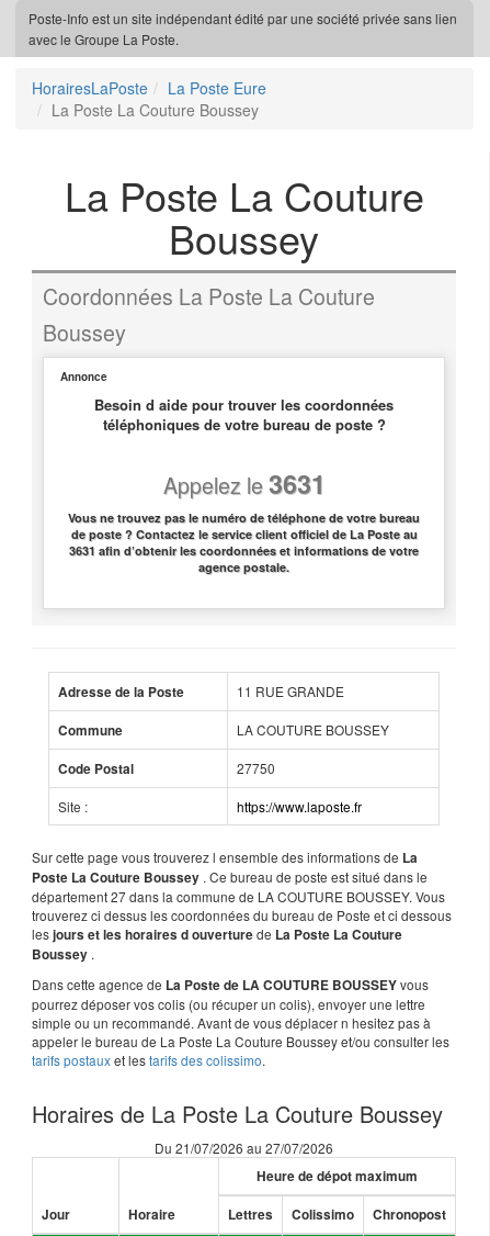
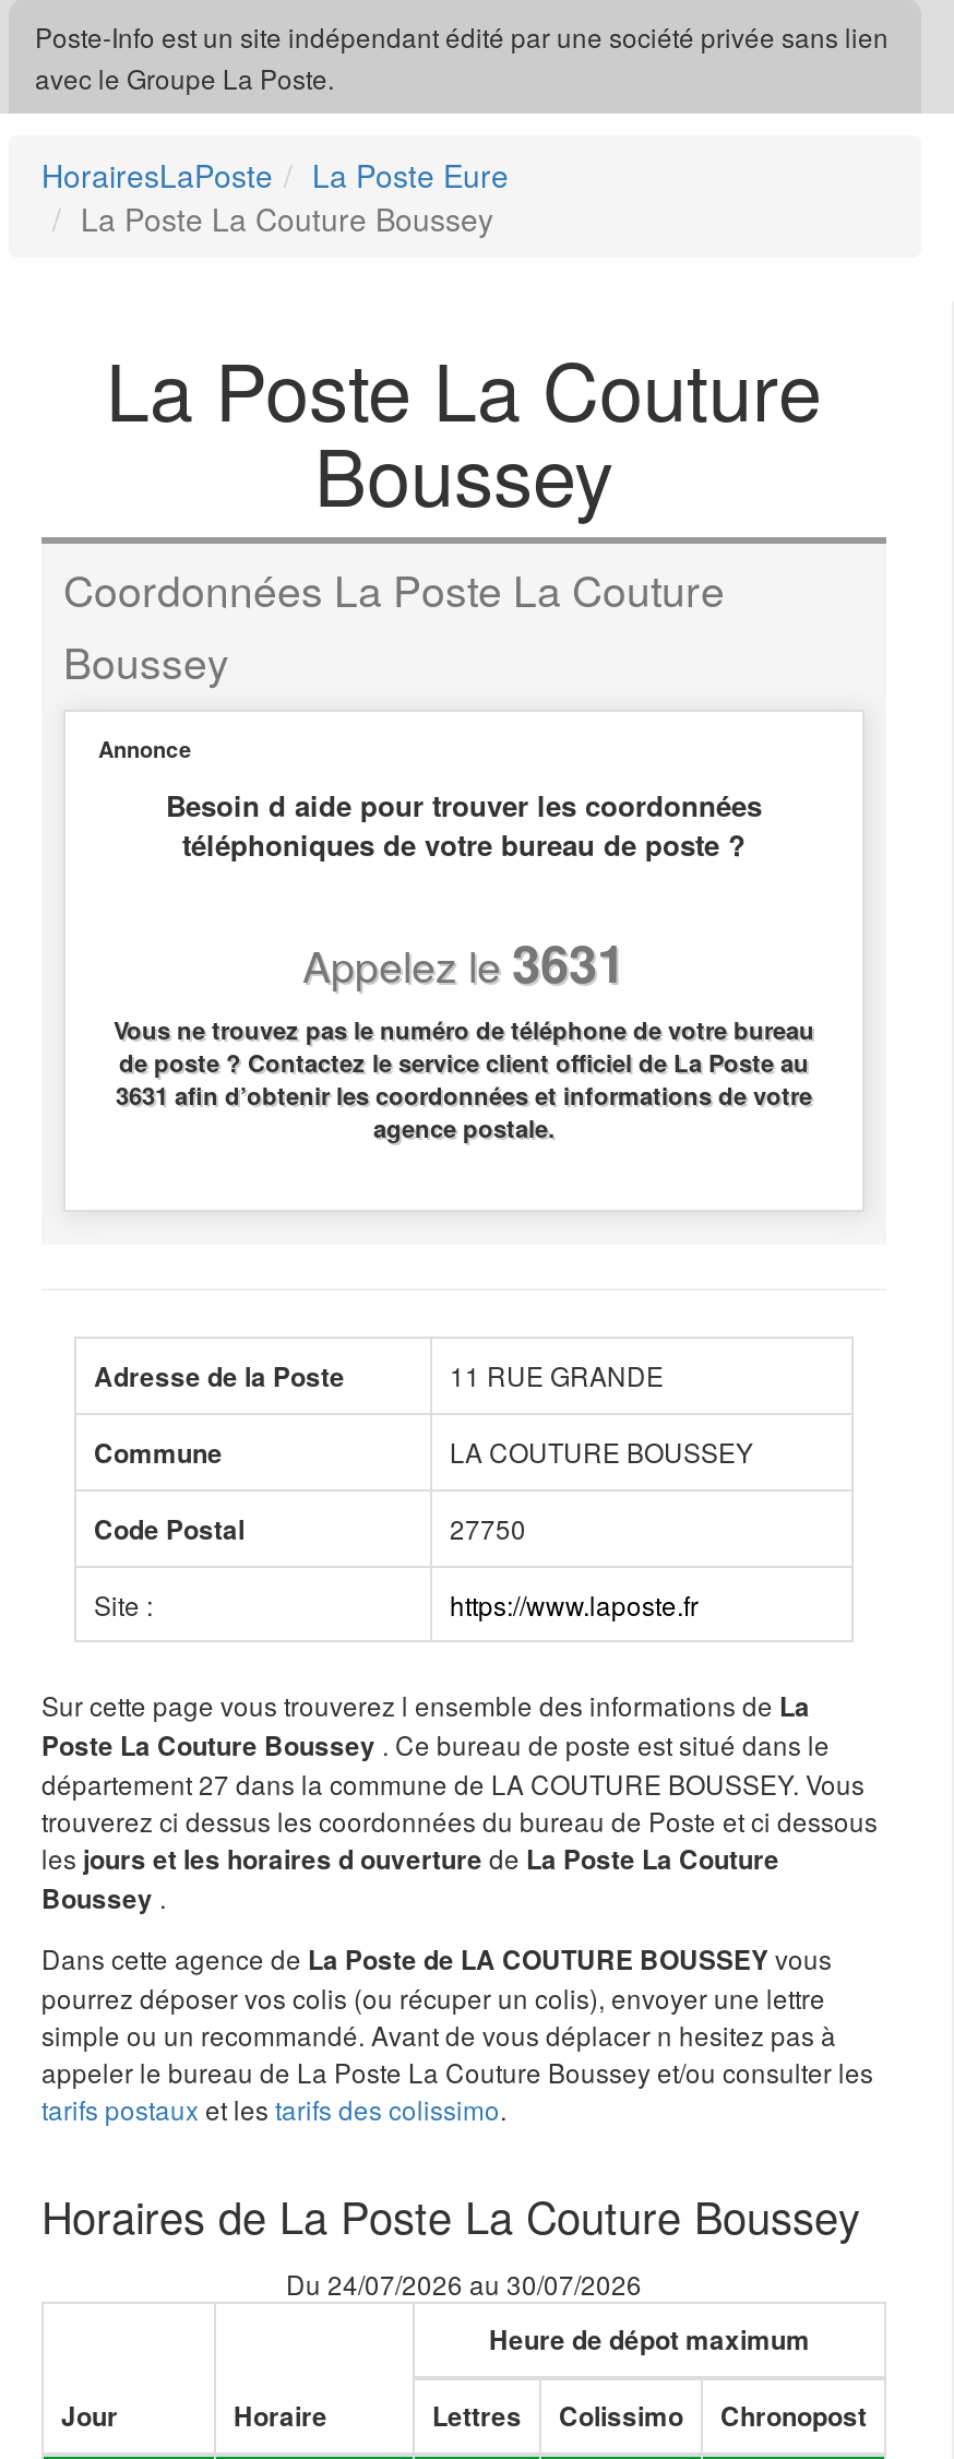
[155,1138,333,1157] Du 21/07/2026 au 27/07/2026 -> [286,2264,642,2301] Du 24/07/2026 au 30/07/2026

